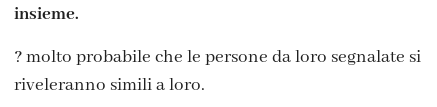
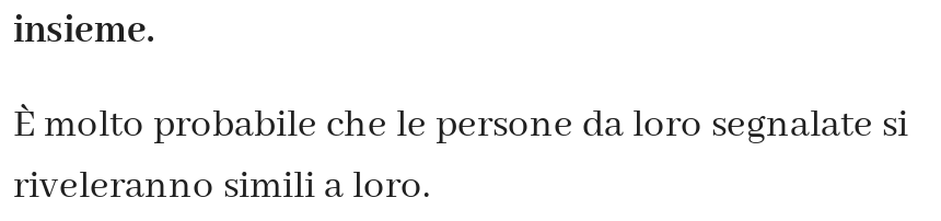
[14,46,421,68] ? molto probabile che le persone da loro segnalate si -> [13,100,908,148] È molto probabile che le persone da loro segnalate si

